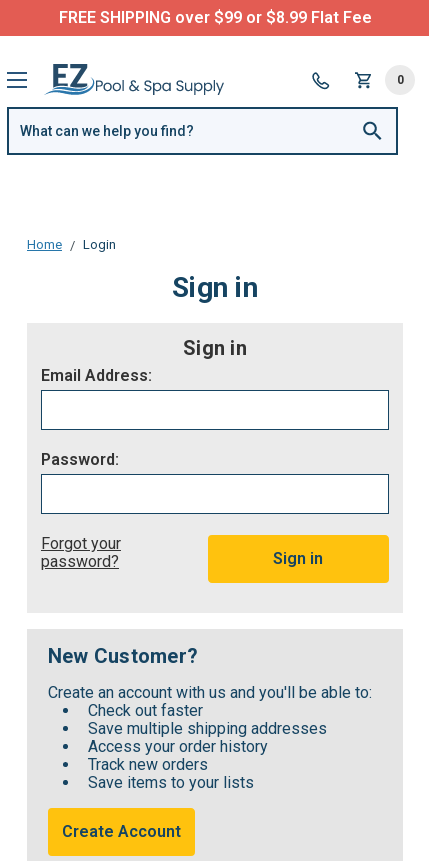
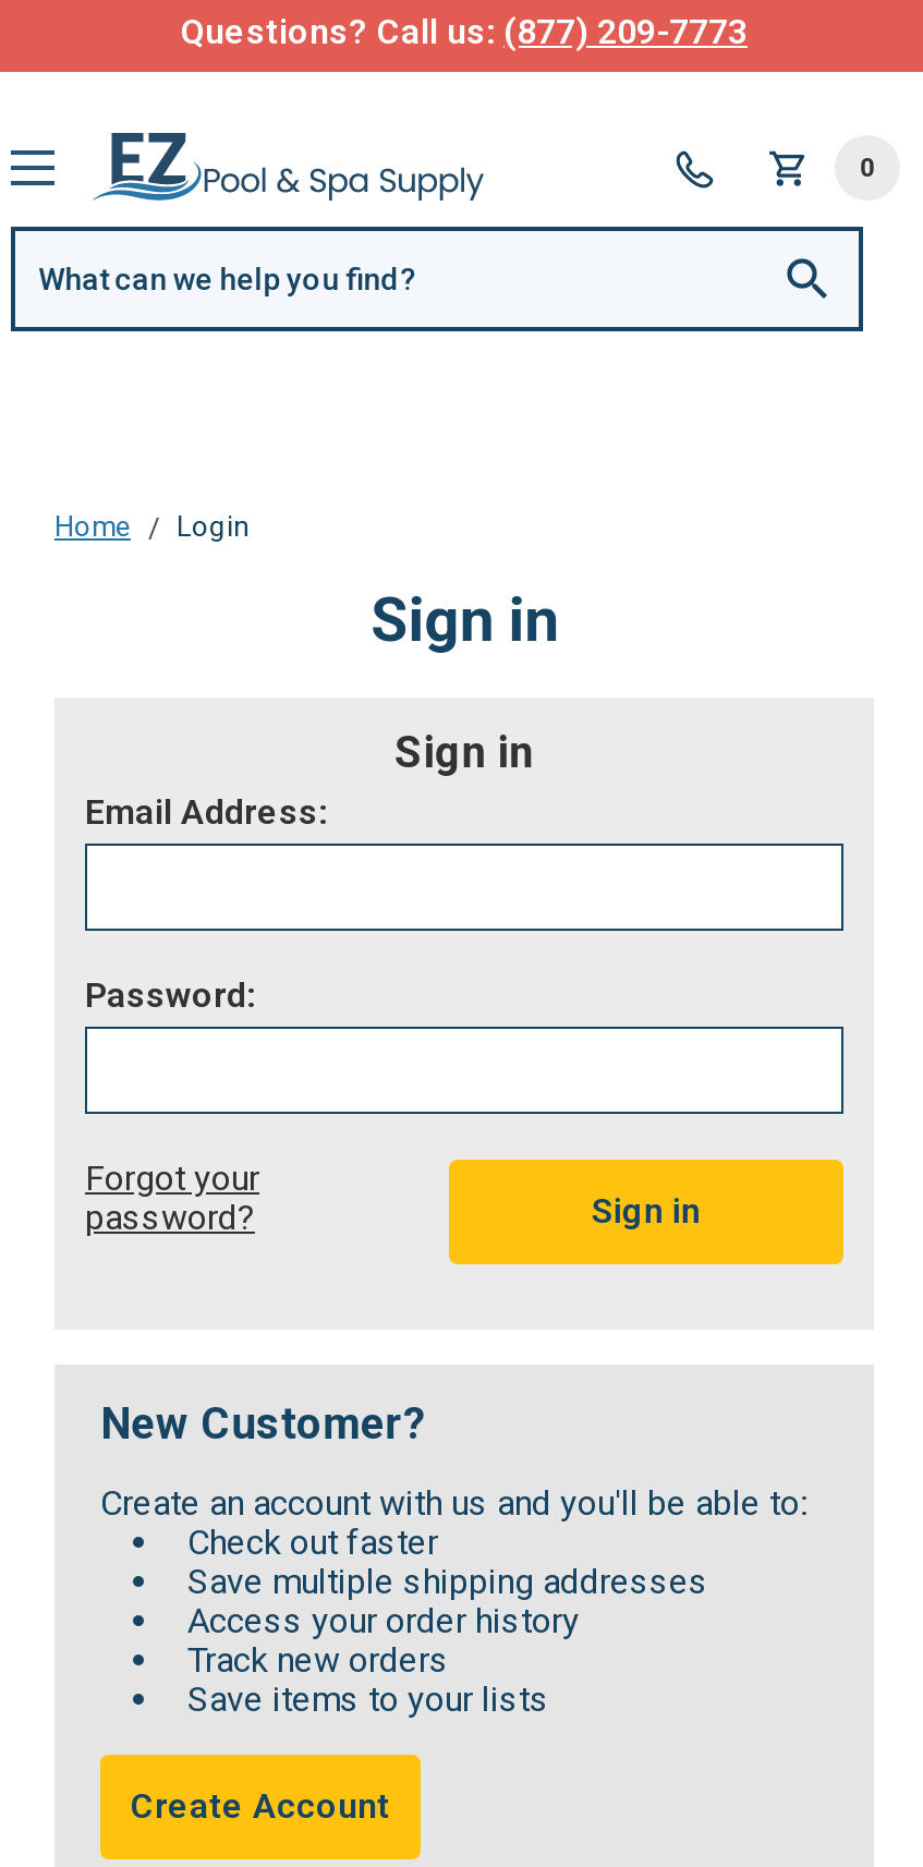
[58,8,371,27] FREE SHIPPING over $99 or $8.99 Flat Fee -> [181,11,748,52] Questions? Call us: (877) 209-7773

